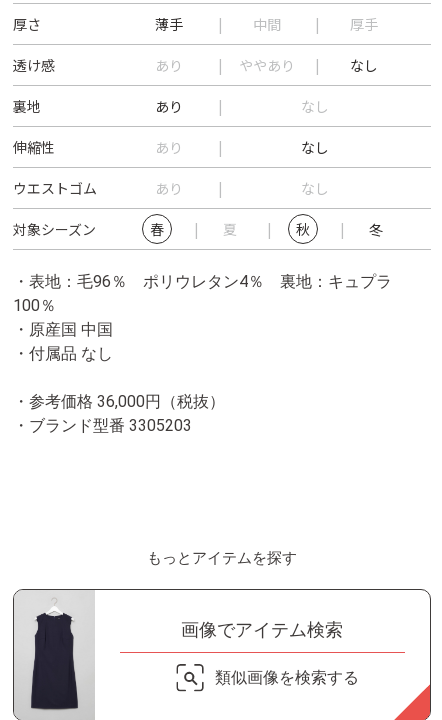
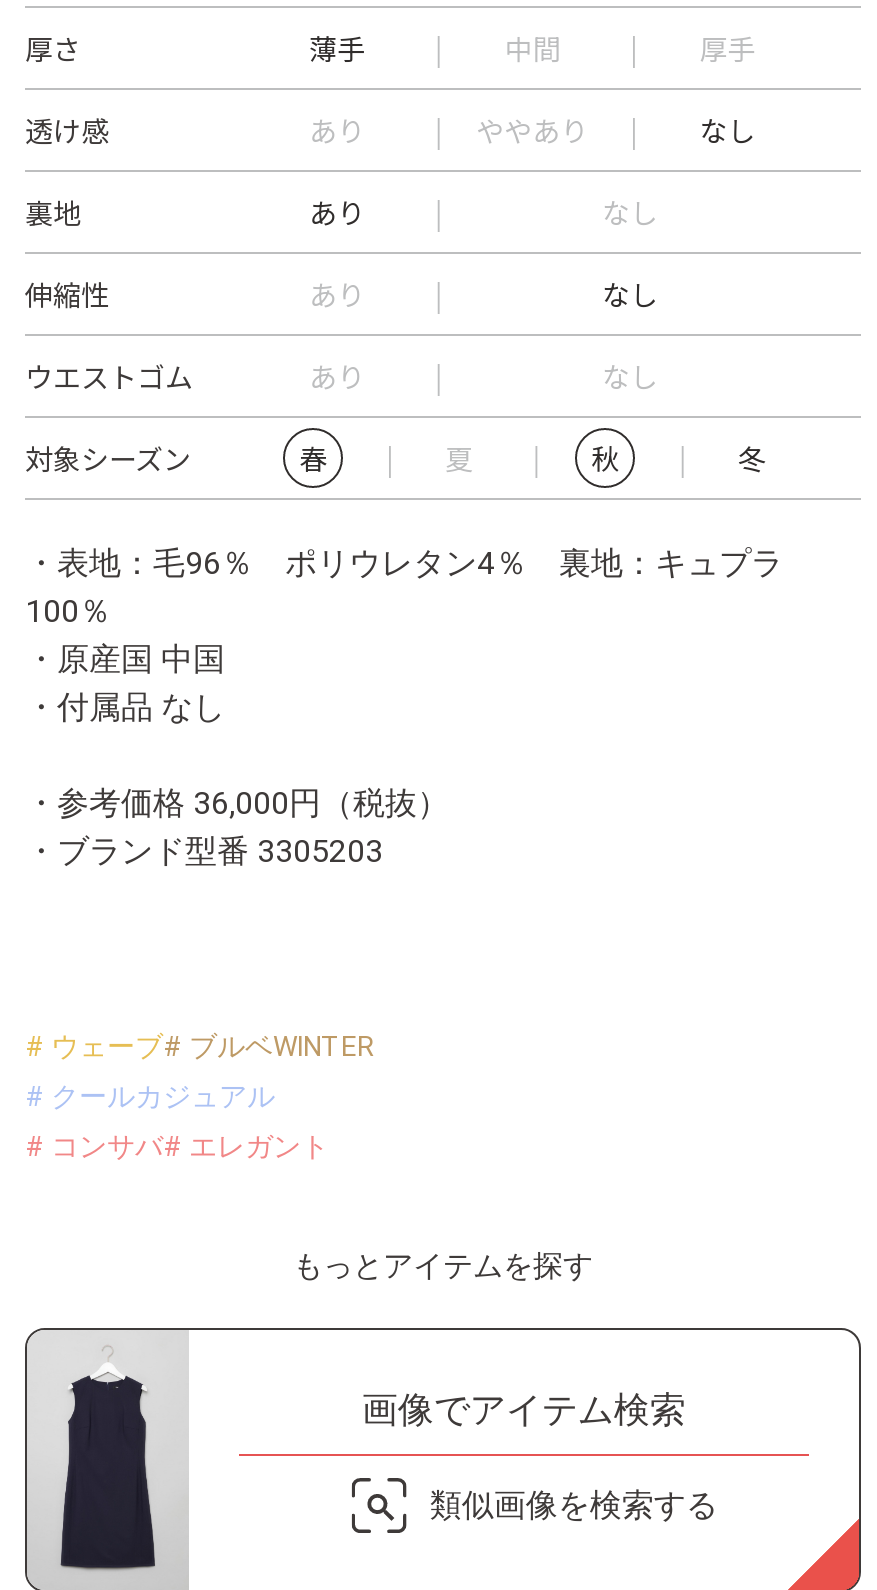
none -> [25,1031,375,1163] # ウェーブ# ブルベWINTER | # クールカジュアル | # コンサバ# エレガント

